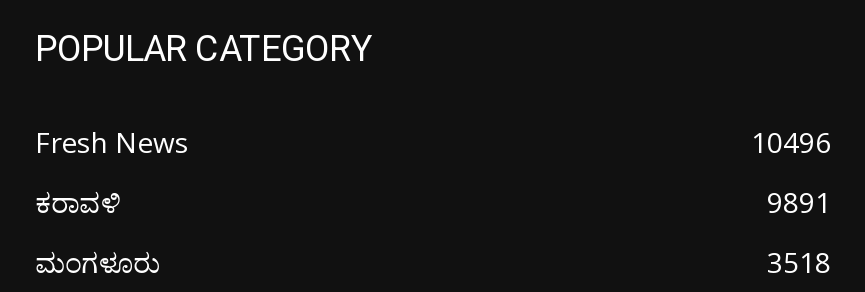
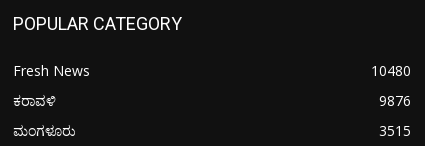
[751,122,831,160] 10496 -> [371,60,411,79] 10480
[767,182,831,220] 9891 -> [379,90,411,109] 9876
[767,242,831,280] 3518 -> [379,120,411,139] 3515

